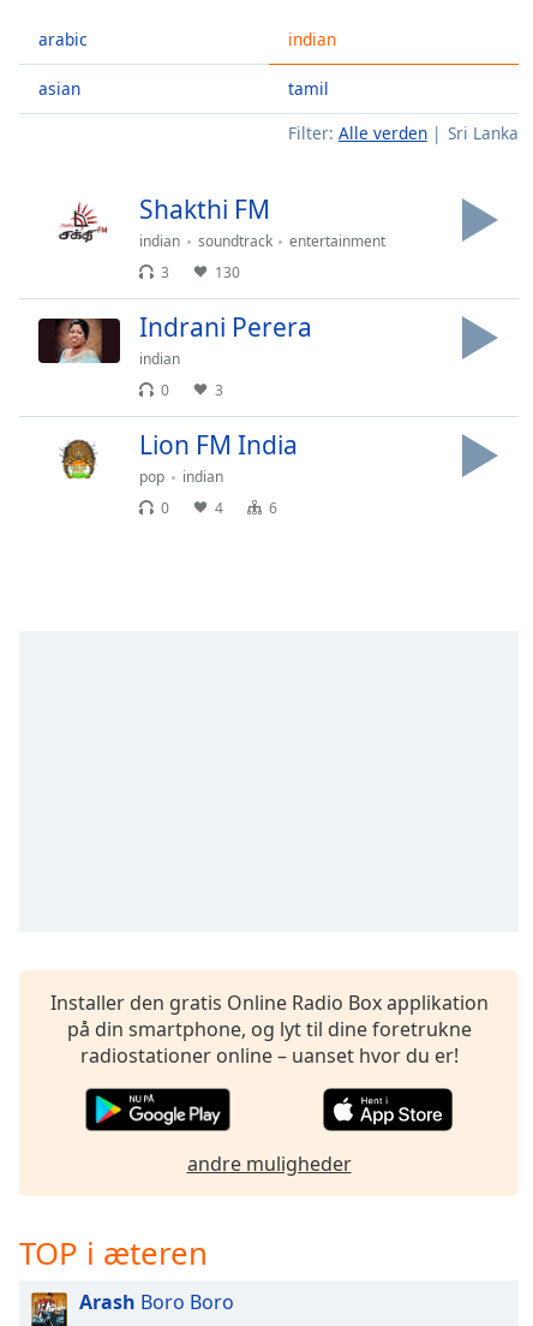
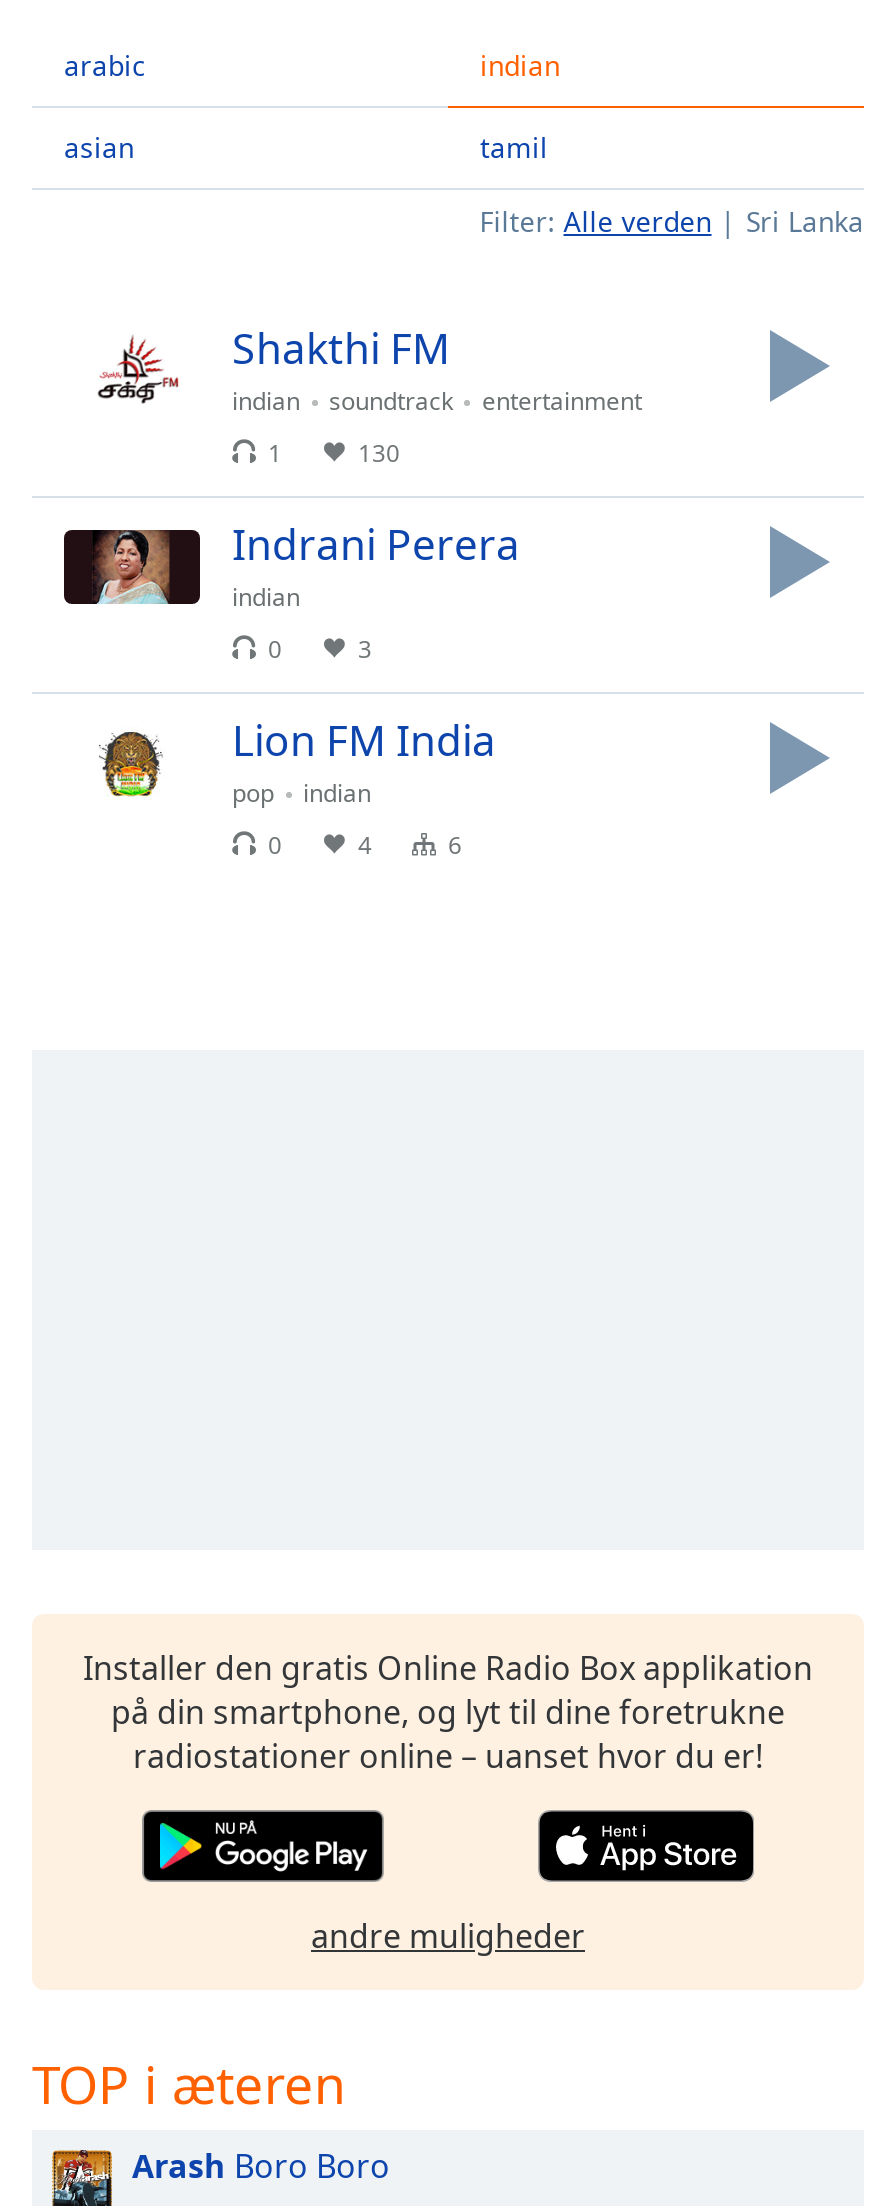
[161,262,169,283] 3 -> [268,436,282,470] 1

